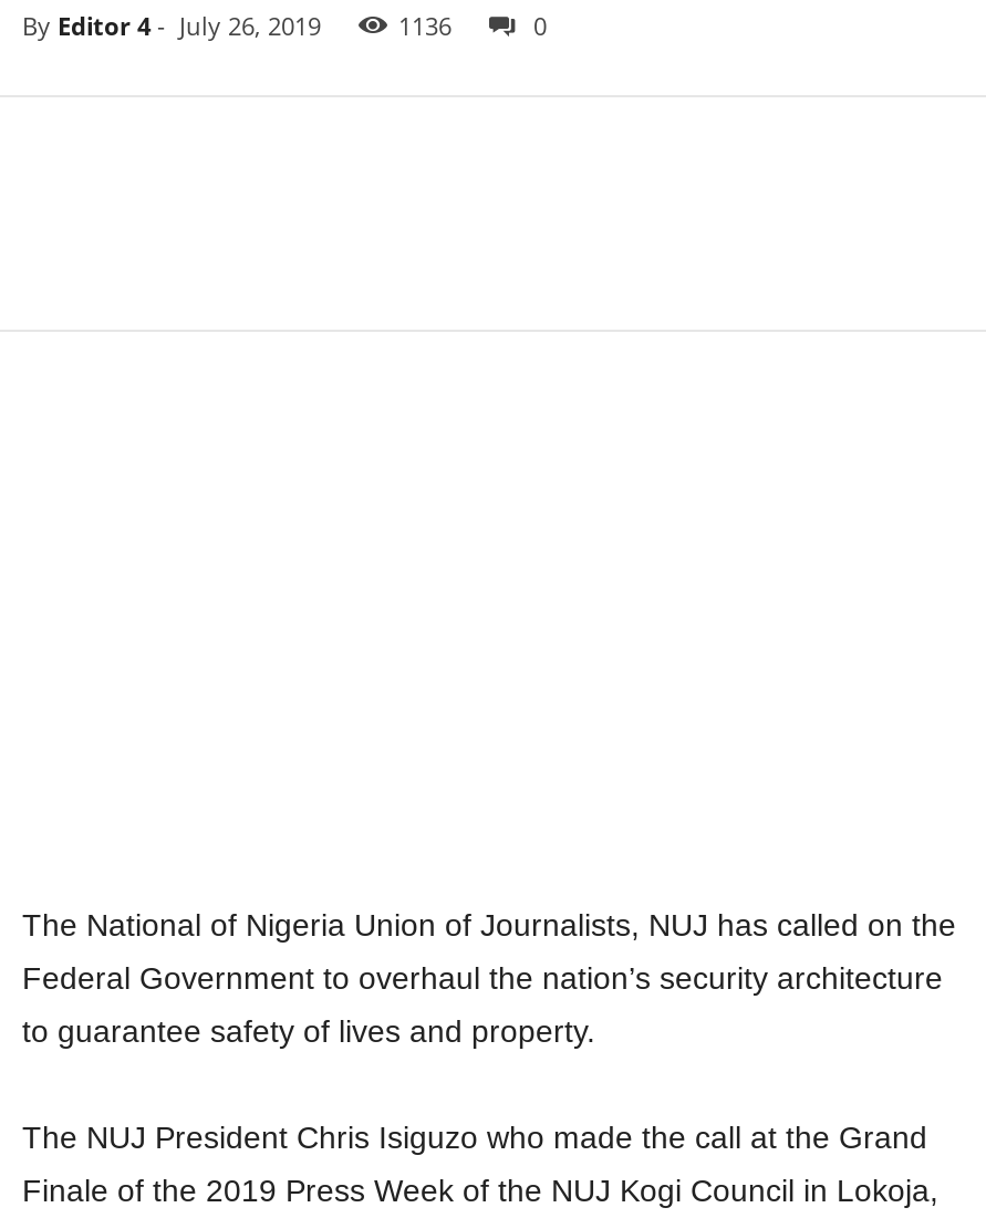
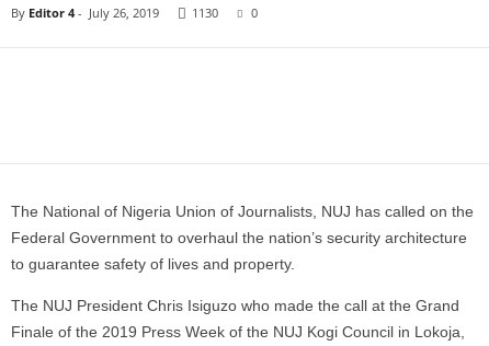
[398,9,452,42] 1136 -> [192,4,218,21] 1130

